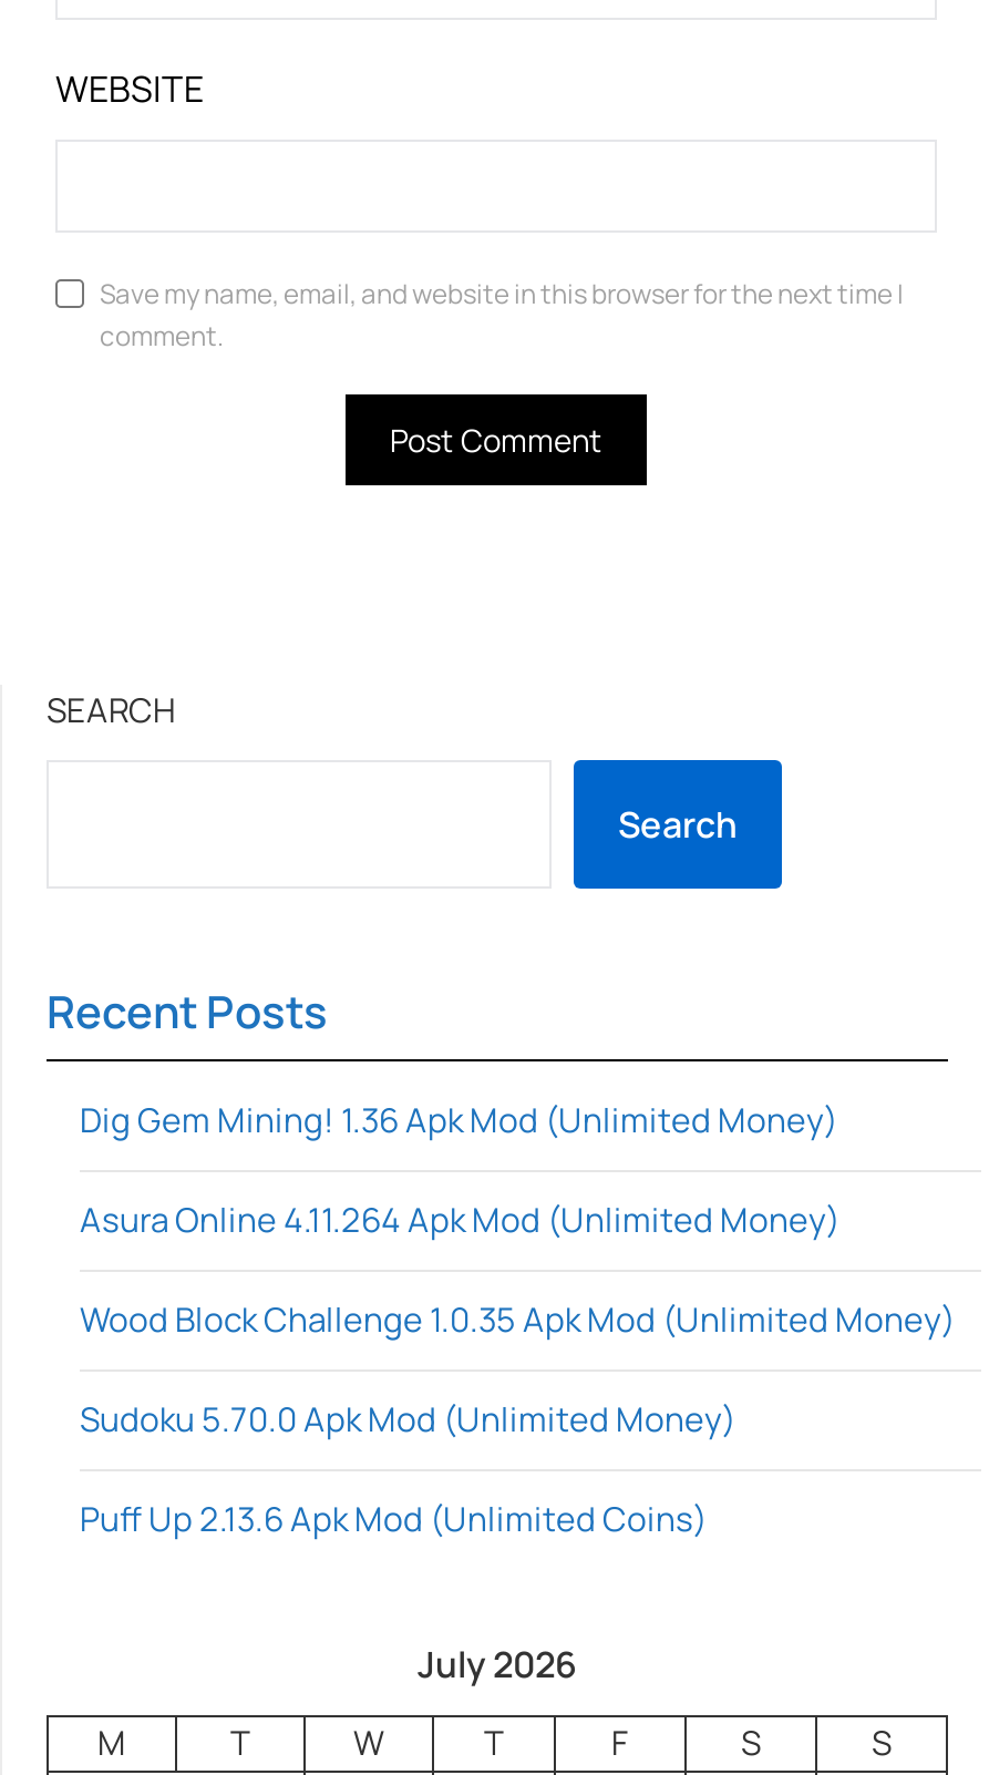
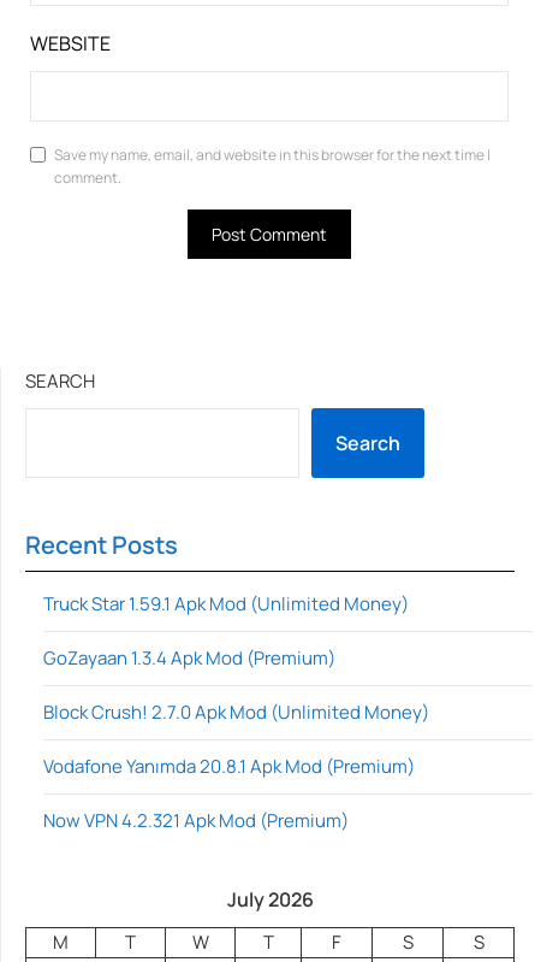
[80,1096,837,1143] Dig Gem Mining! 1.36 Apk Mod (Unlimited Money) -> [43,591,409,616] Truck Star 1.59.1 Apk Mod (Unlimited Money)
[80,1196,839,1243] Asura Online 4.11.264 Apk Mod (Unlimited Money) -> [43,645,335,670] GoZayaan 1.3.4 Apk Mod (Premium)
[80,1296,955,1342] Wood Block Challenge 1.0.35 Apk Mod (Unlimited Money) -> [43,699,429,725] Block Crush! 2.7.0 Apk Mod (Unlimited Money)
[80,1396,735,1442] Sudoku 5.70.0 Apk Mod (Unlimited Money) -> [43,753,415,779] Vodafone Yanımda 20.8.1 Apk Mod (Premium)
[80,1495,707,1542] Puff Up 2.13.6 Apk Mod (Unlimited Coins) -> [43,808,349,833] Now VPN 4.2.321 Apk Mod (Premium)

